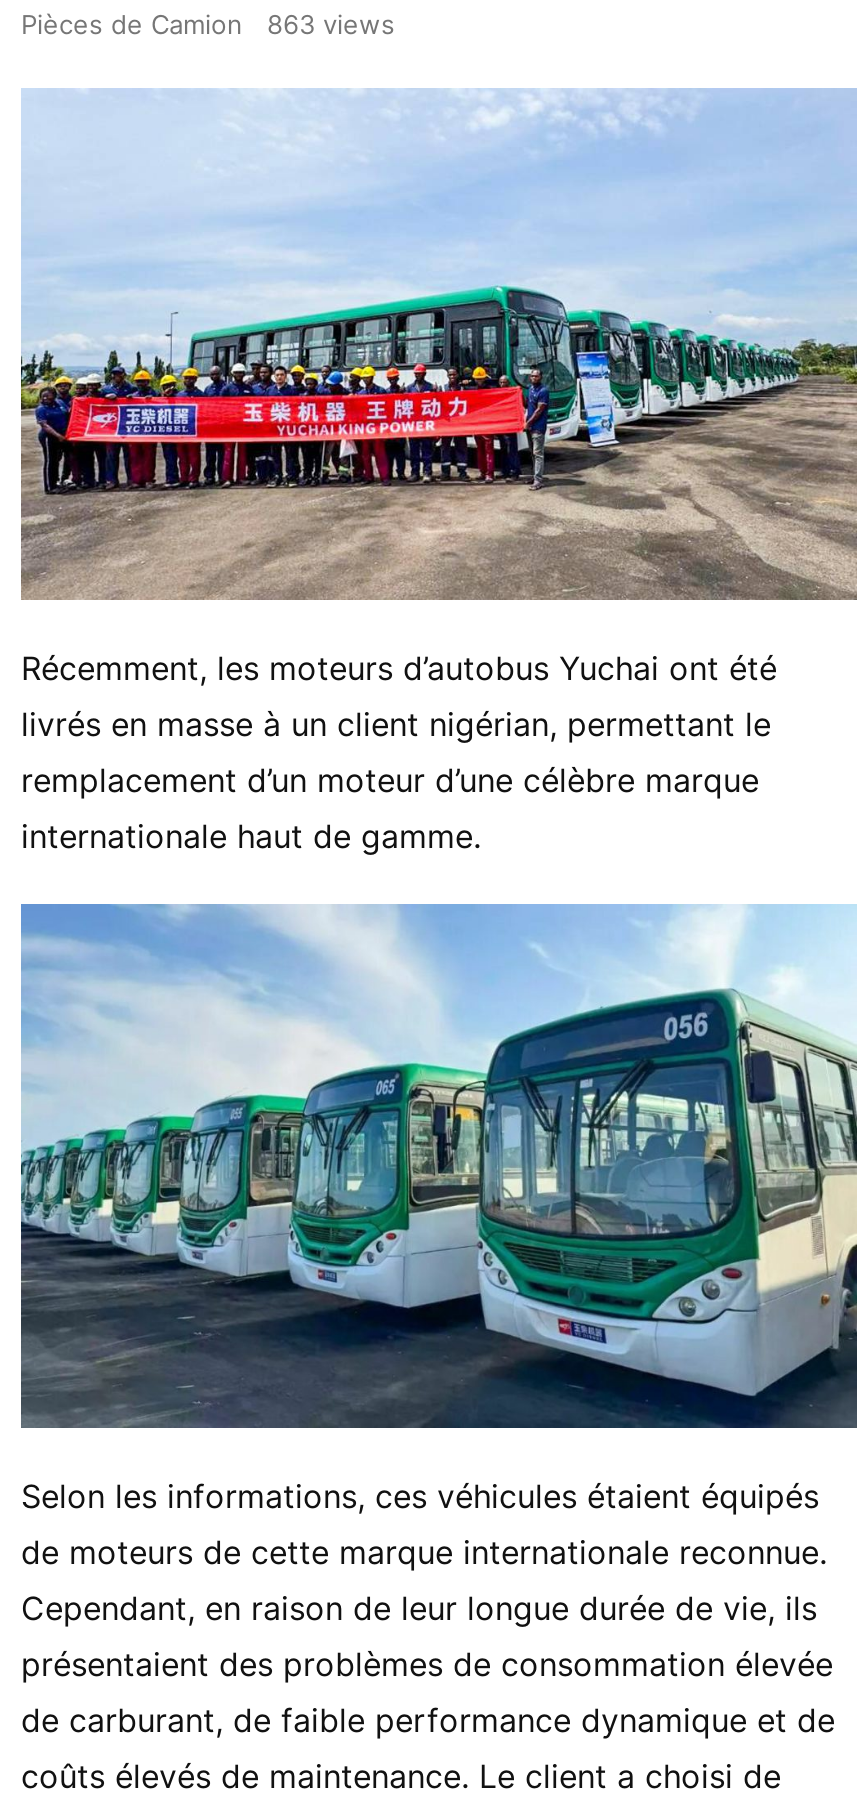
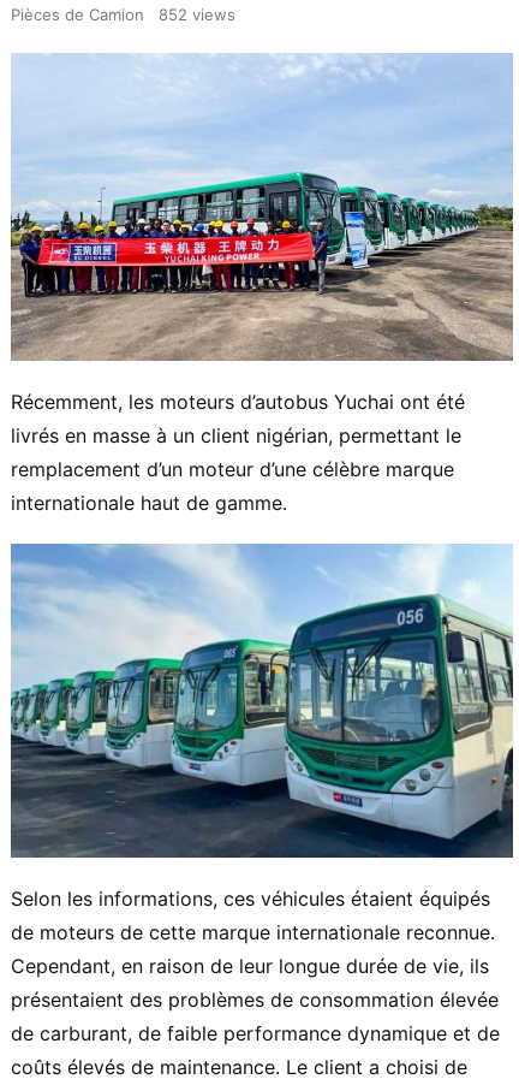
[21,8,395,40] Pièces de Camion 863 views -> [11,5,235,24] Pièces de Camion 852 views

